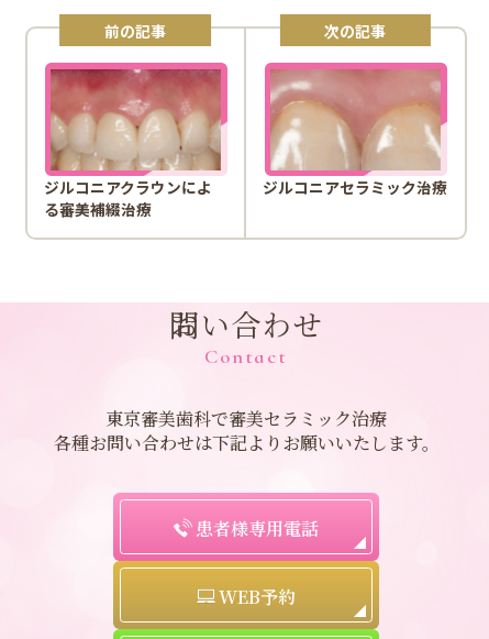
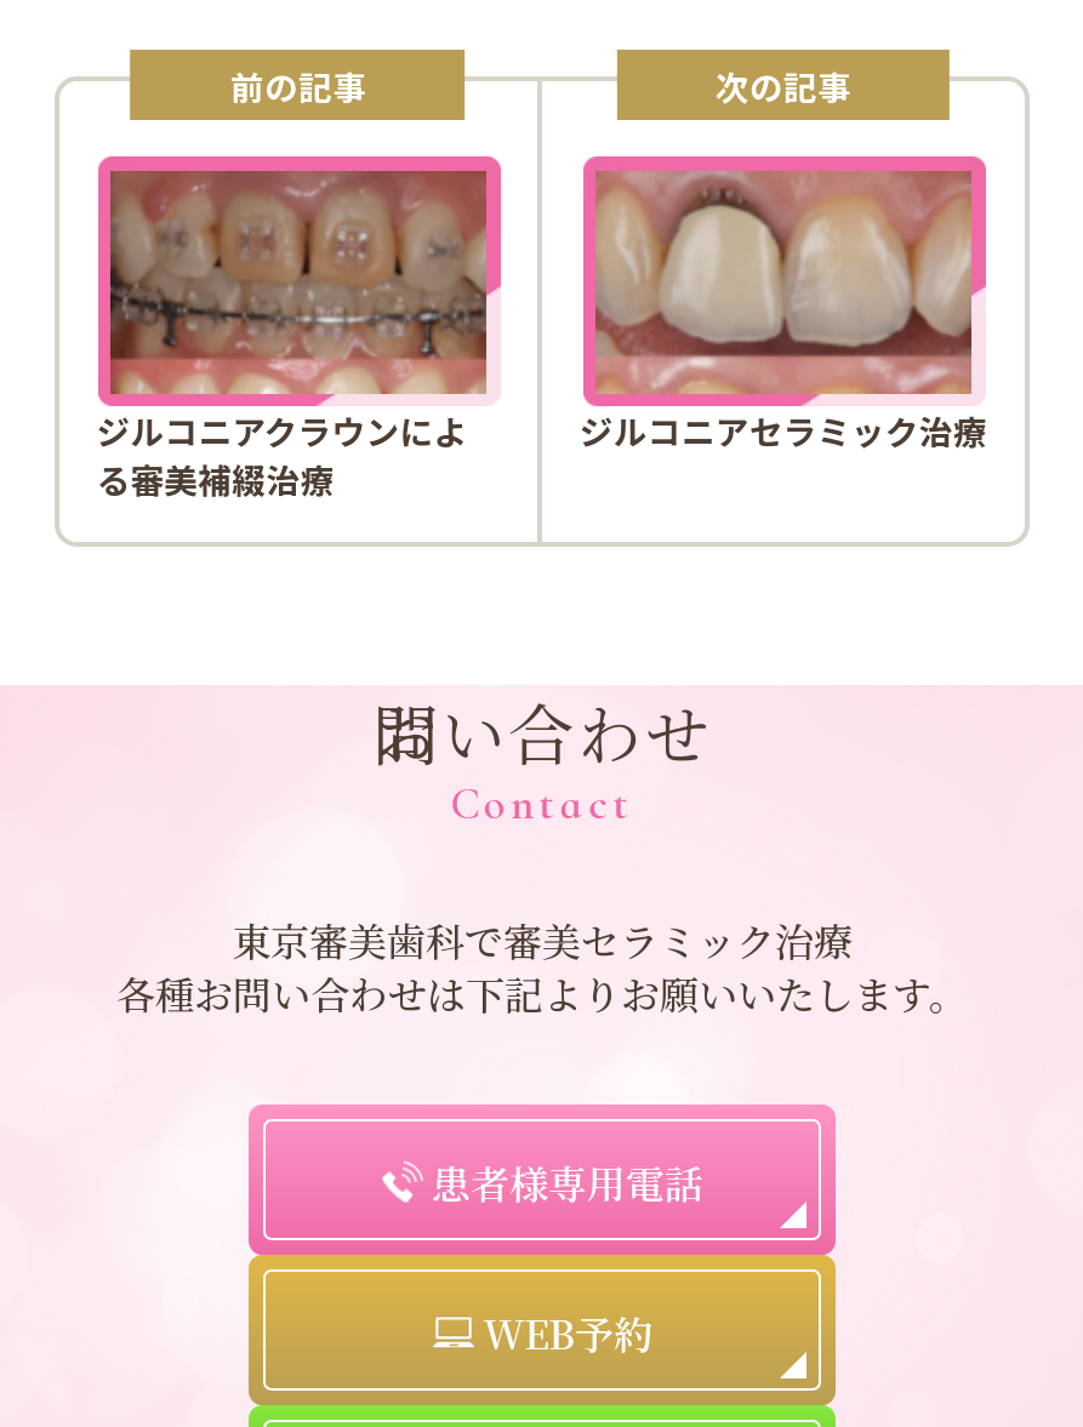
[49,68,221,172] [image] -> [108,169,489,394] [image]
[269,69,441,172] [image] -> [593,171,974,394] [image]

